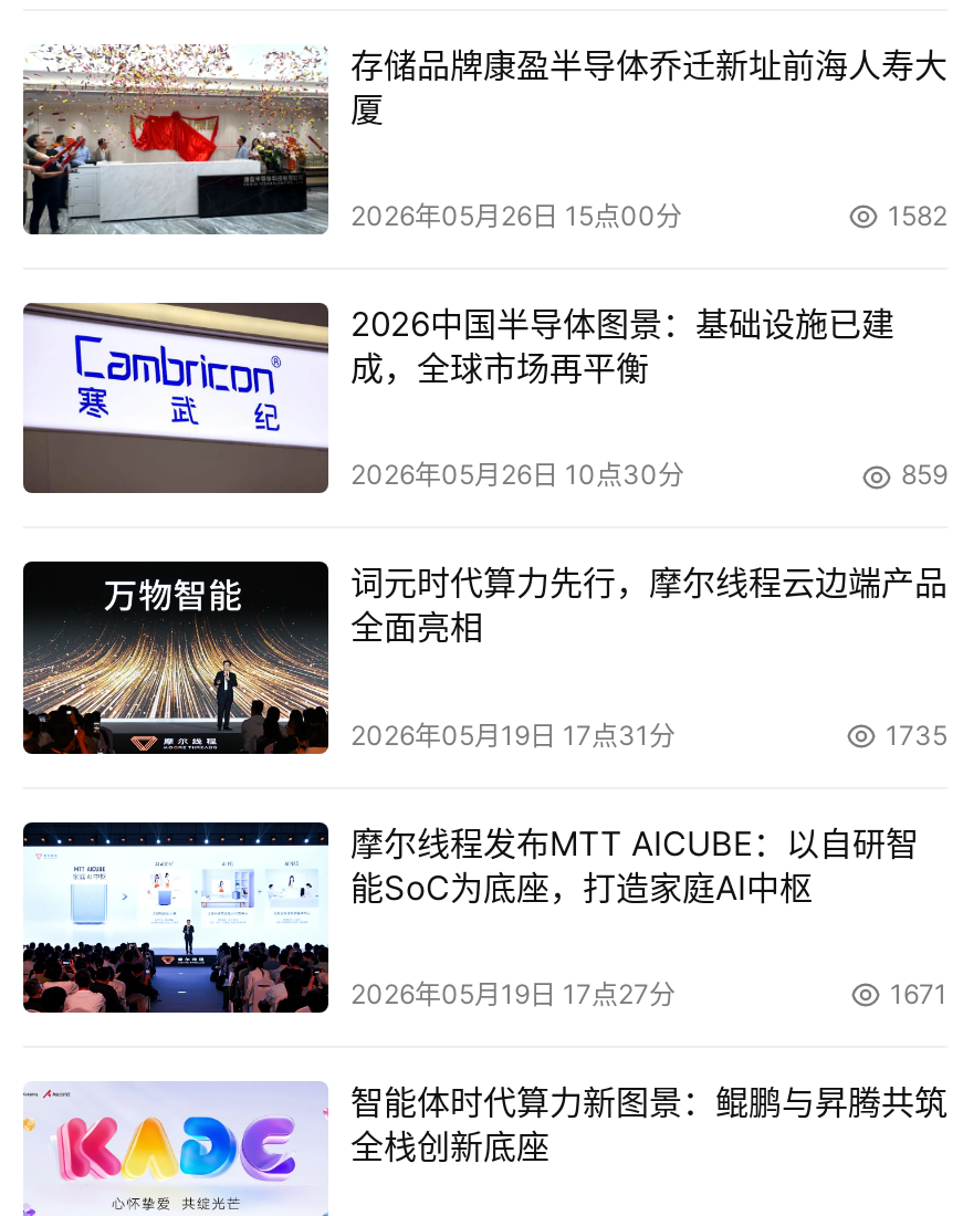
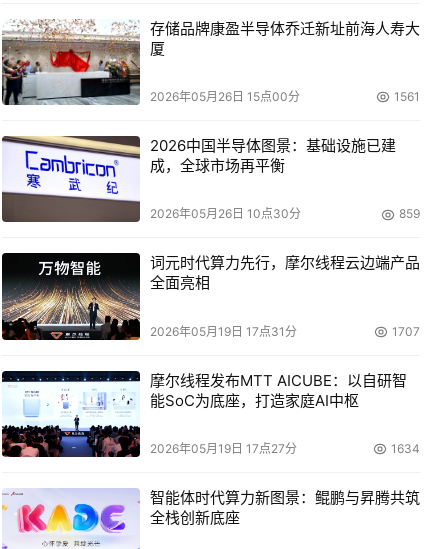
[888,199,948,233] 1582 -> [394,89,420,104] 1561
[886,718,948,751] 1735 -> [392,324,420,339] 1707
[890,977,948,1010] 1671 -> [391,441,420,456] 1634

